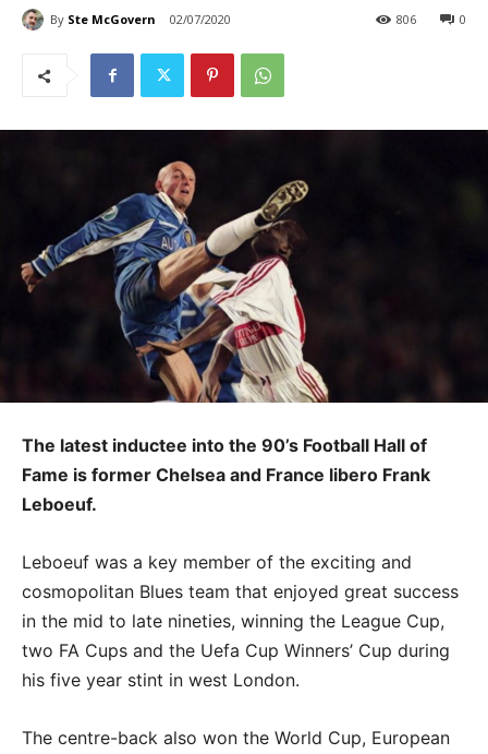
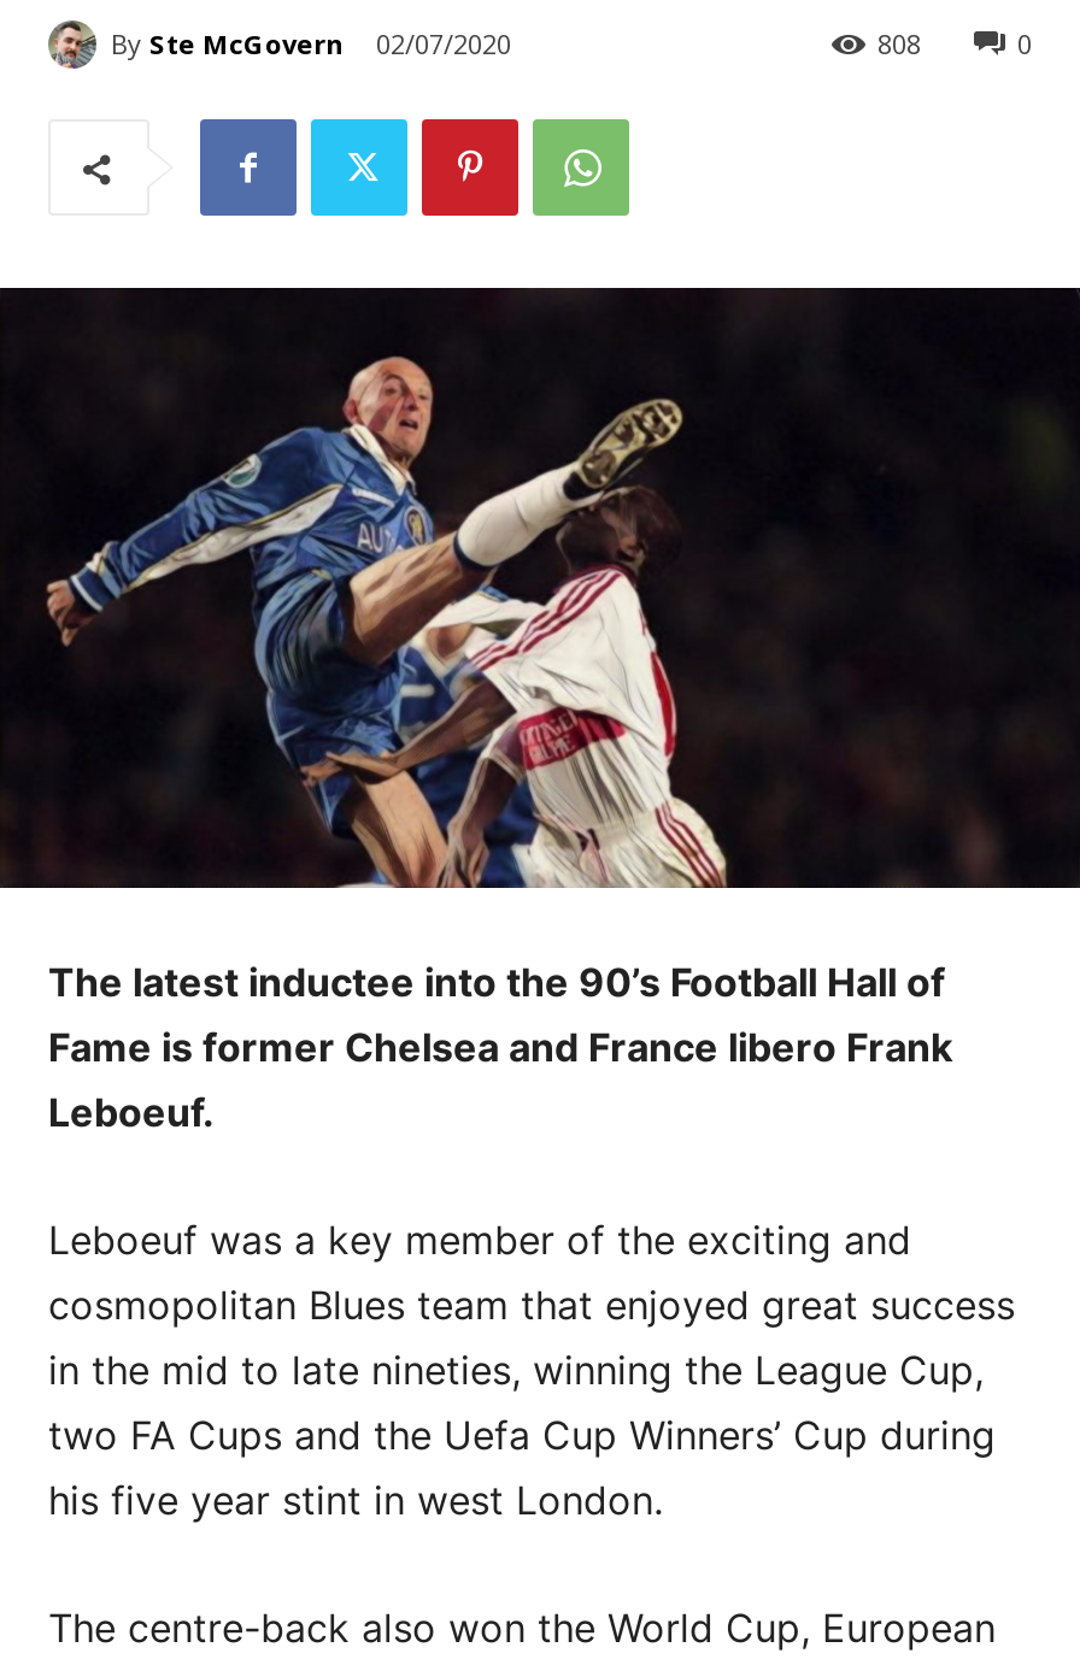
[396,11,416,27] 806 -> [877,26,921,62] 808

